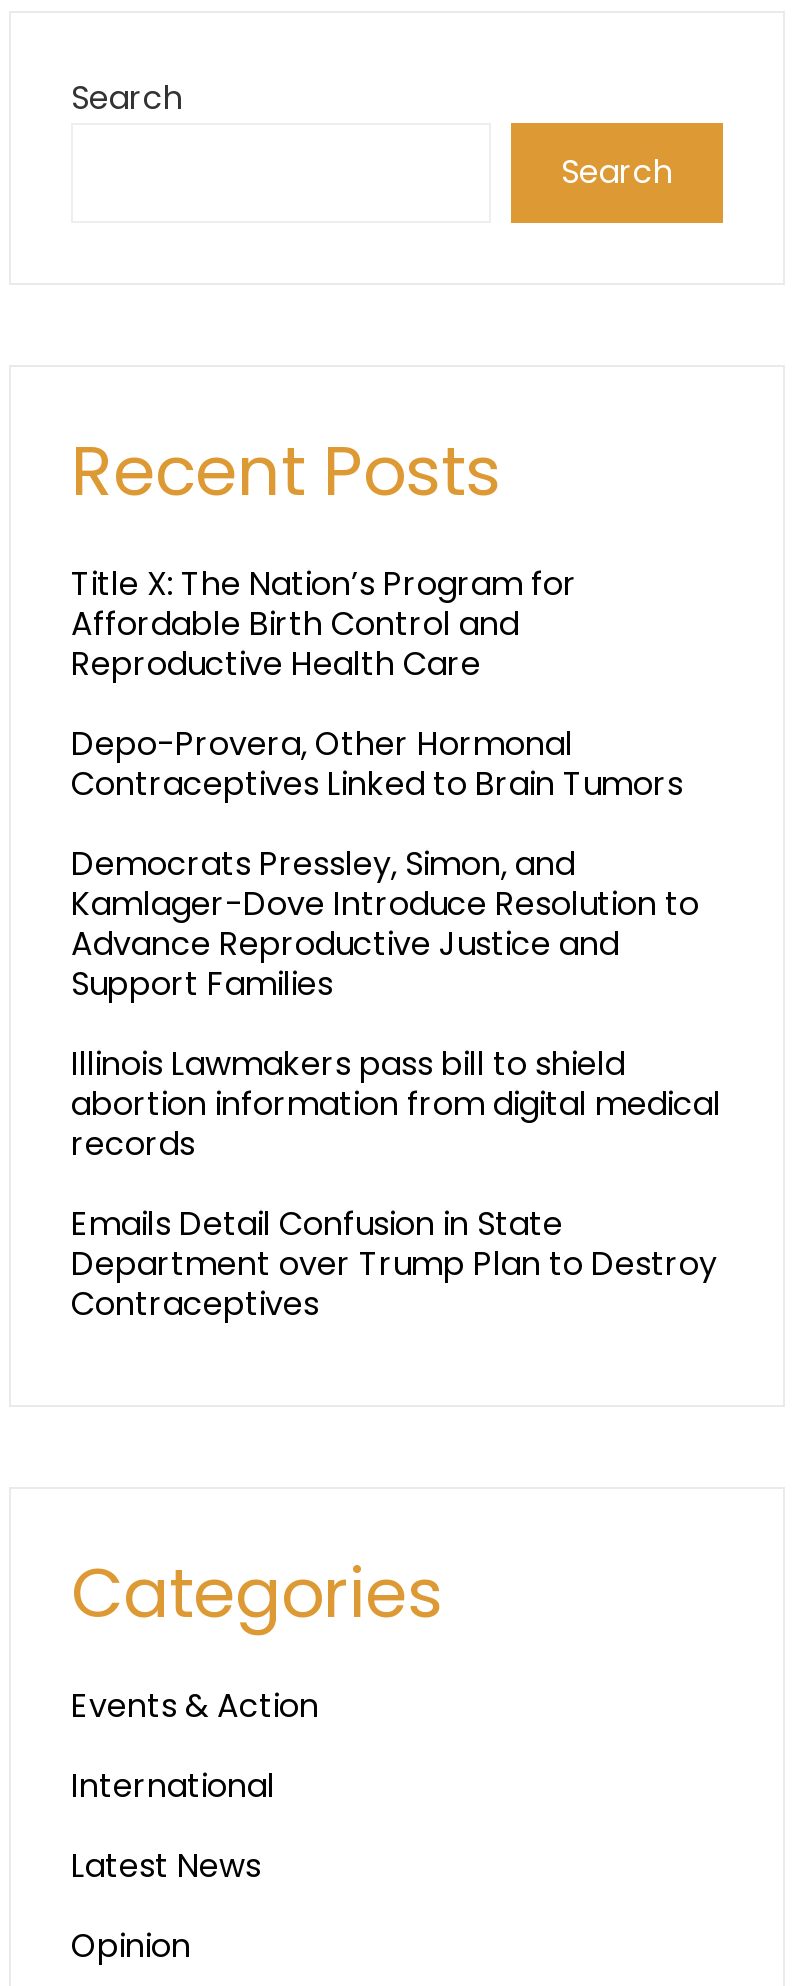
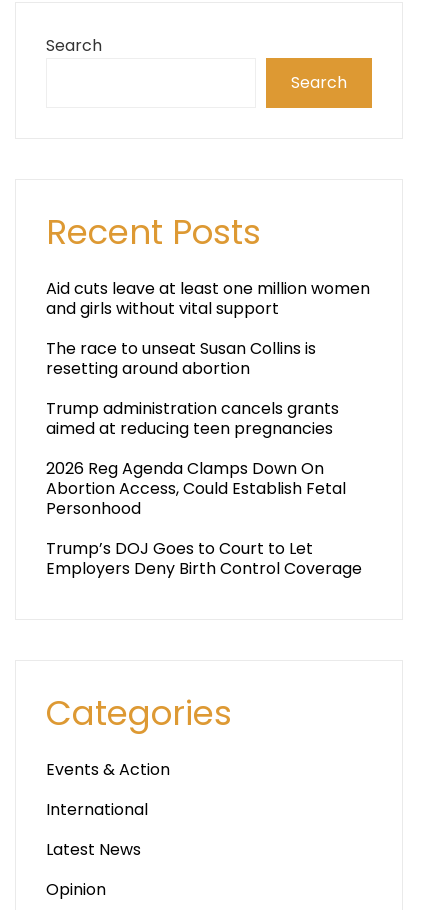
[71,561,577,687] Title X: The Nation’s Program for | Affordable Birth Control and | Reproductive Health Care -> [46,277,370,320] Aid cuts leave at least one million women | and girls without vital support
[71,721,683,807] Depo-Provera, Other Hormonal | Contraceptives Linked to Brain Tumors -> [46,337,316,380] The race to unseat Susan Collins is | resetting around abortion
[71,841,699,1007] Democrats Pressley, Simon, and | Kamlager-Dove Introduce Resolution to | Advance Reproductive Justice and | Support Families -> [46,397,339,440] Trump administration cancels grants | aimed at reducing teen pregnancies
[71,1041,721,1167] Illinois Lawmakers pass bill to shield | abortion information from digital medical | records -> [46,457,346,520] 2026 Reg Agenda Clamps Down On | Abortion Access, Could Establish Fetal | Personhood
[71,1201,717,1327] Emails Detail Confusion in State | Department over Trump Plan to Destroy | Contraceptives -> [46,537,362,580] Trump’s DOJ Goes to Court to Let | Employers Deny Birth Control Coverage

